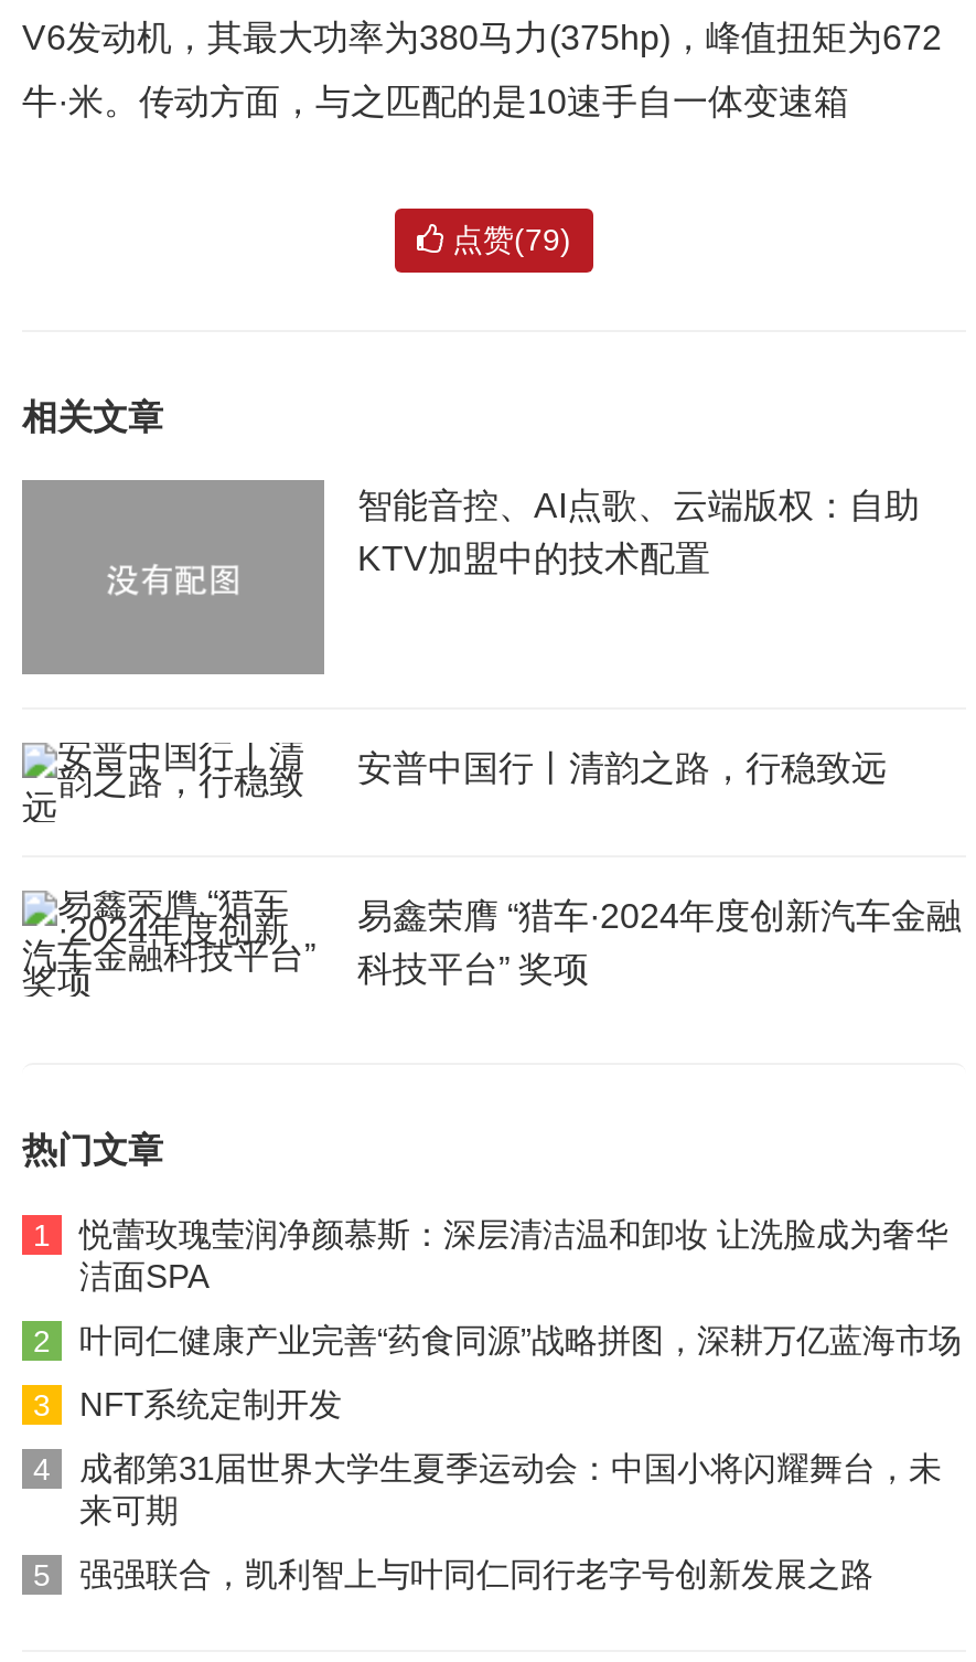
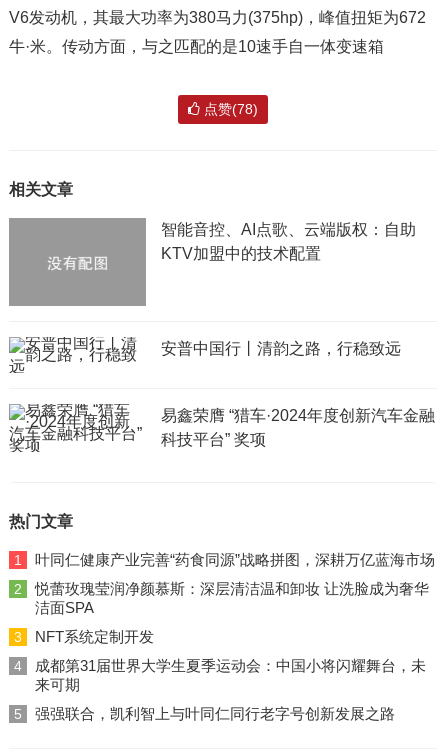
[443,222,571,257] 点赞(79) -> [200,101,258,117] 点赞(78)
moved [79,1215,948,1253] -> [35,580,429,597]: 悦蕾玫瑰莹润净颜慕斯：深层清洁温和卸妆 让洗脸成为奢华
moved [79,1257,210,1295] -> [35,599,94,616]: 洁面SPA
moved [33,1321,962,1359] -> [14,551,435,597]: 叶同仁健康产业完善“药食同源”战略拼图，深耕万亿蓝海市场 | 2

